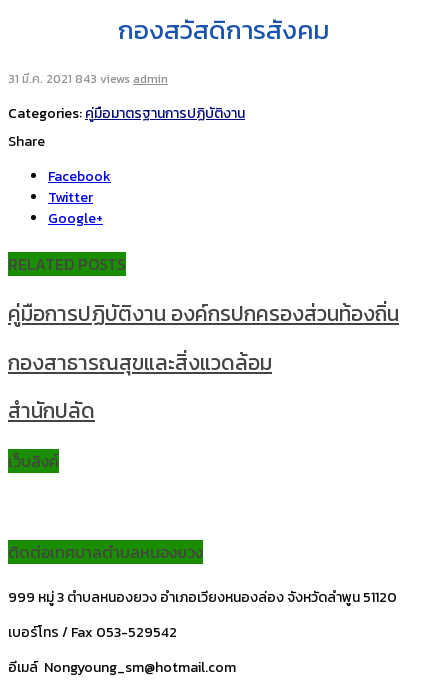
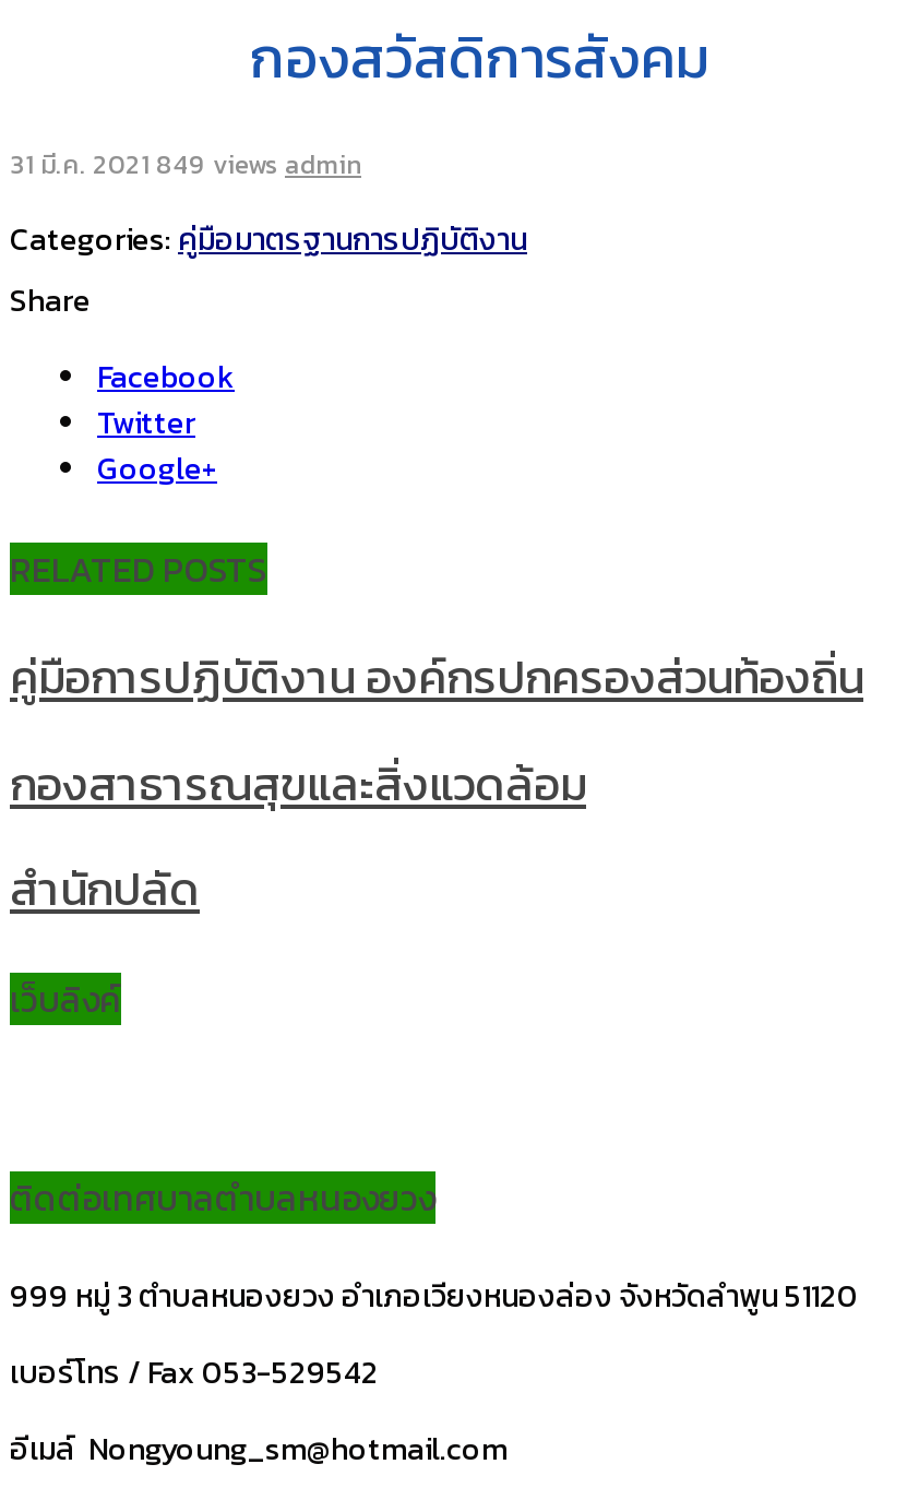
[8,70,168,88] 31 มี.ค. 2021 843 views admin -> [10,145,361,184] 31 มี.ค. 2021 849 views admin

